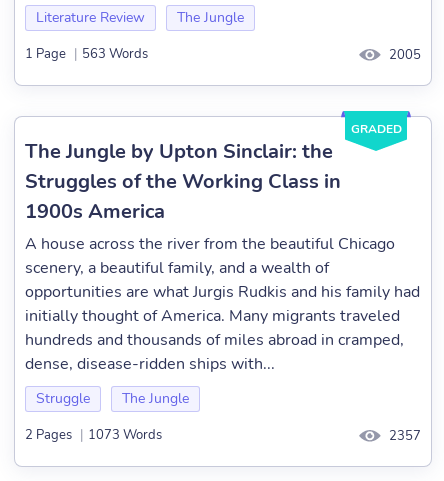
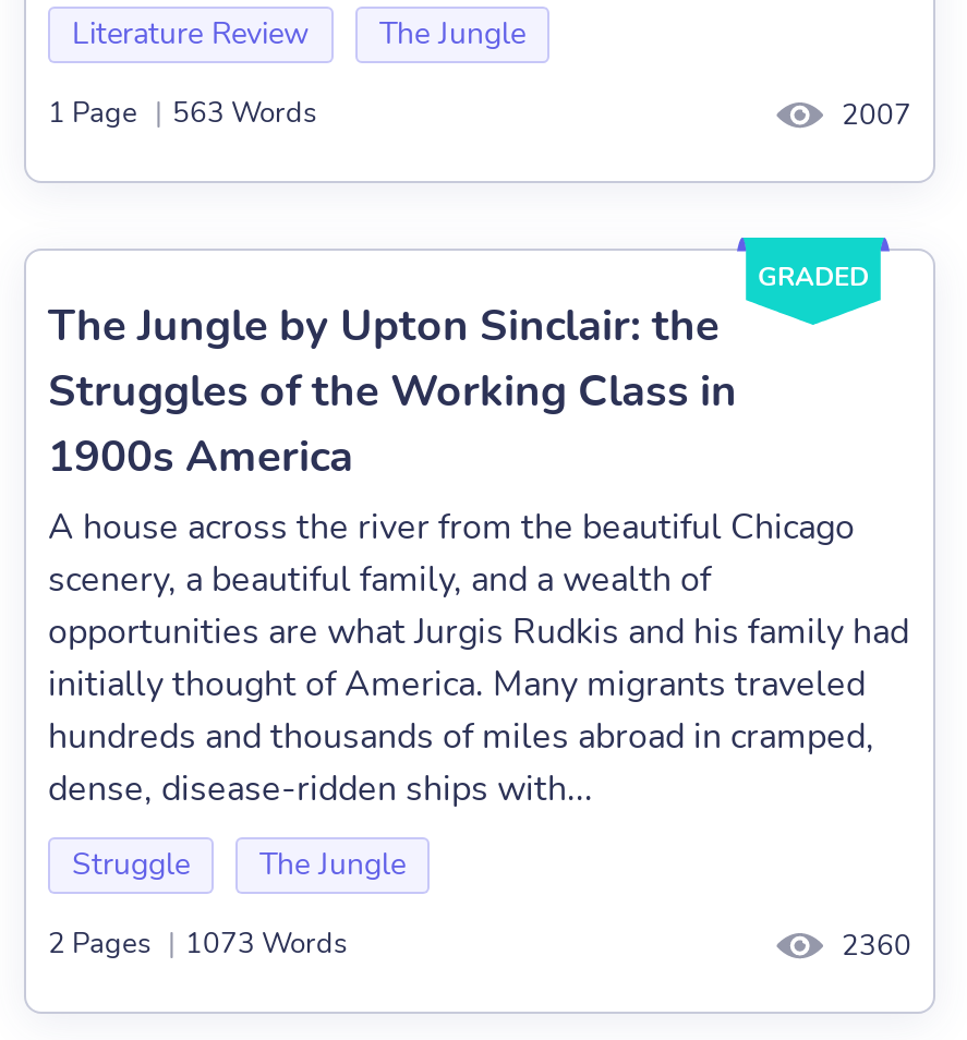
[389,46,421,64] 2005 -> [842,96,911,135] 2007
[389,427,421,445] 2357 -> [842,927,911,966] 2360

